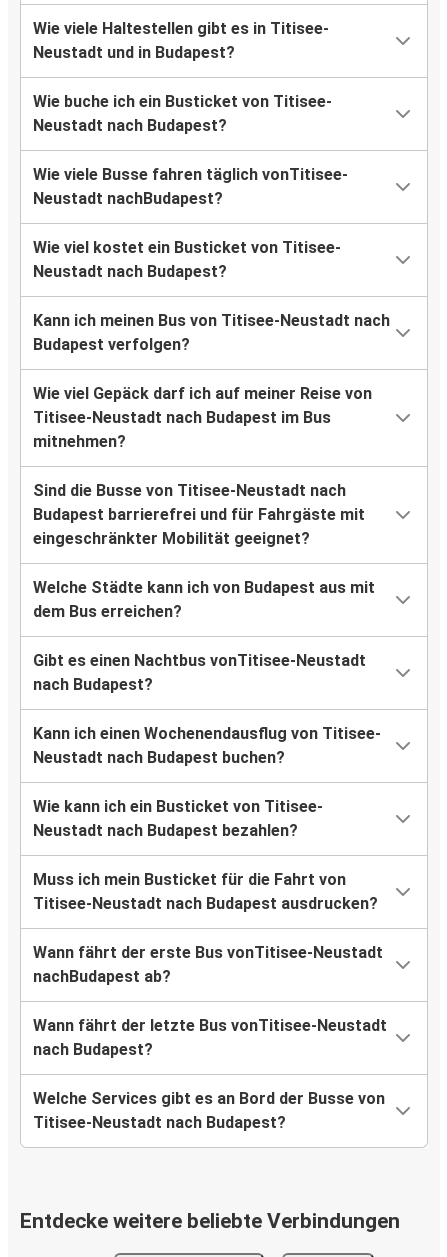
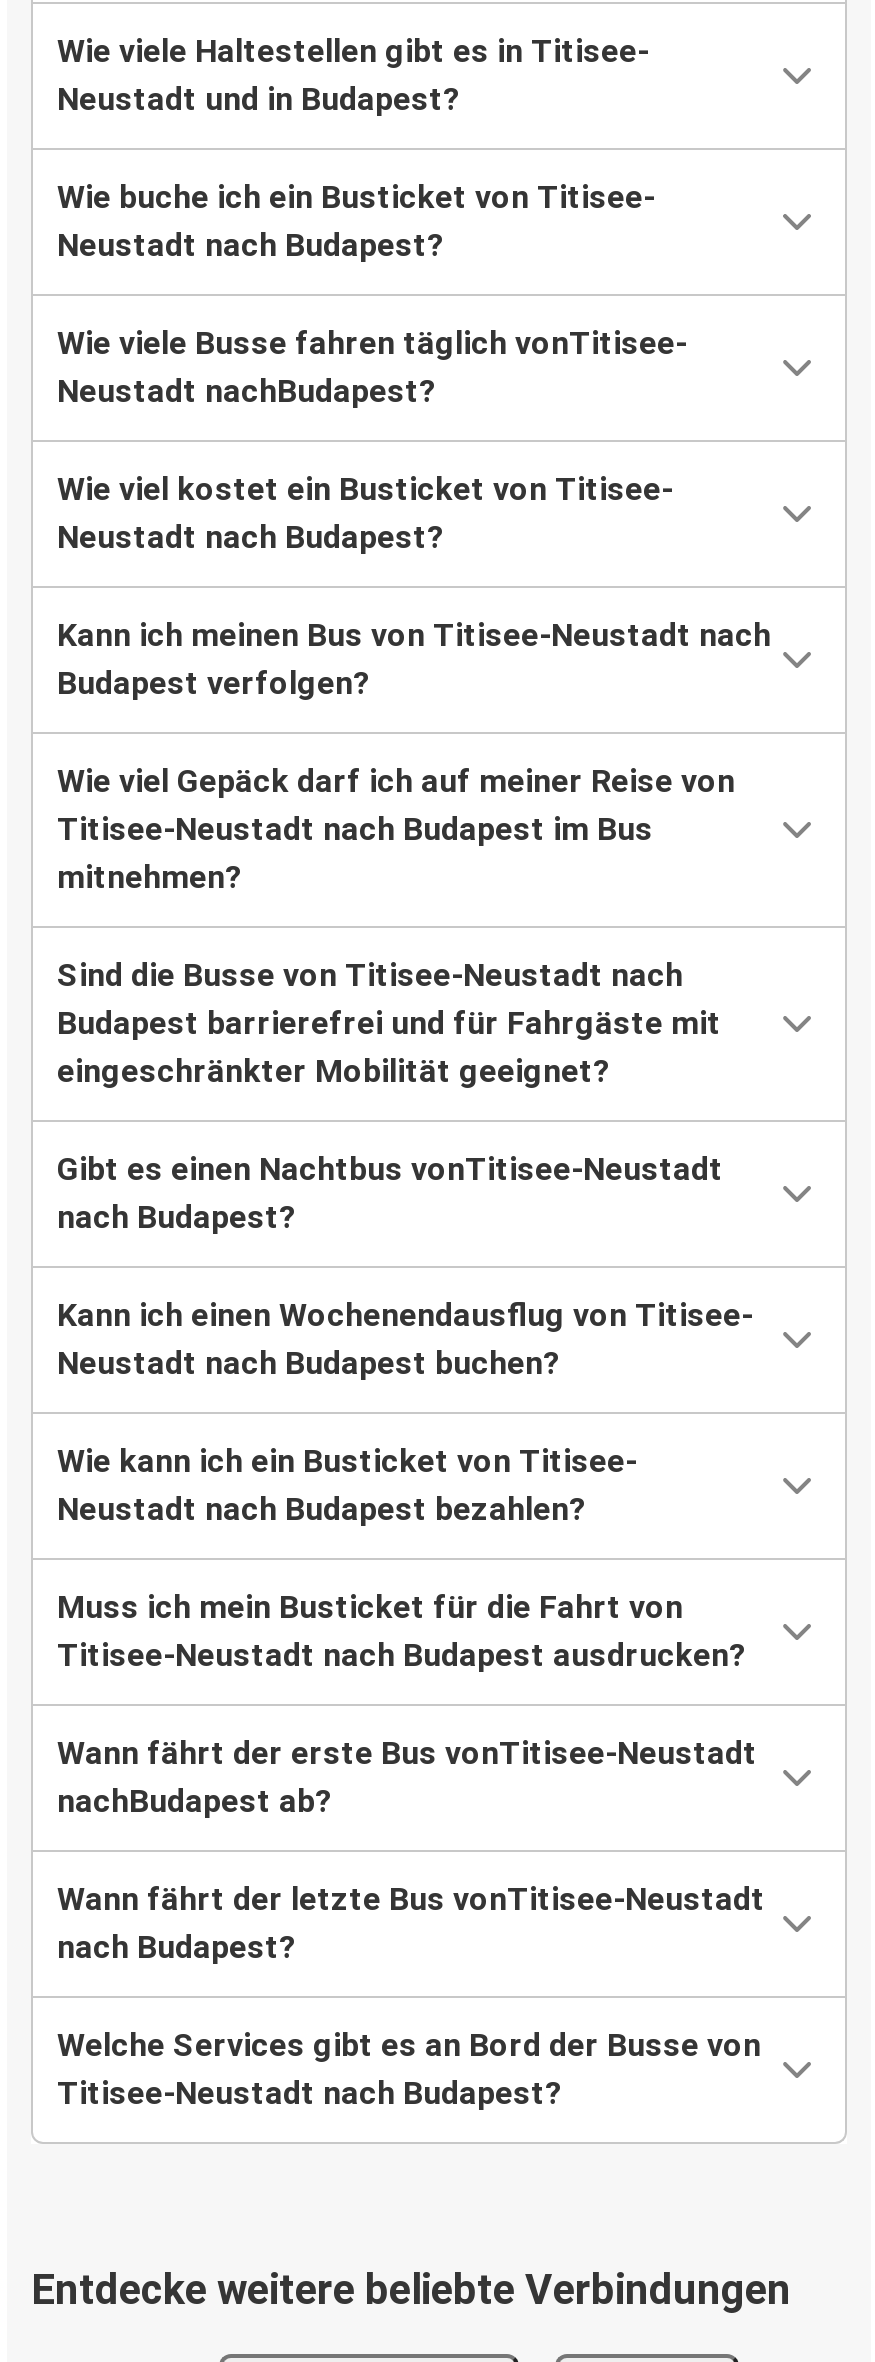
[33,578,375,621] Welche Städte kann ich von Budapest aus mit | dem Bus erreichen? -> none

